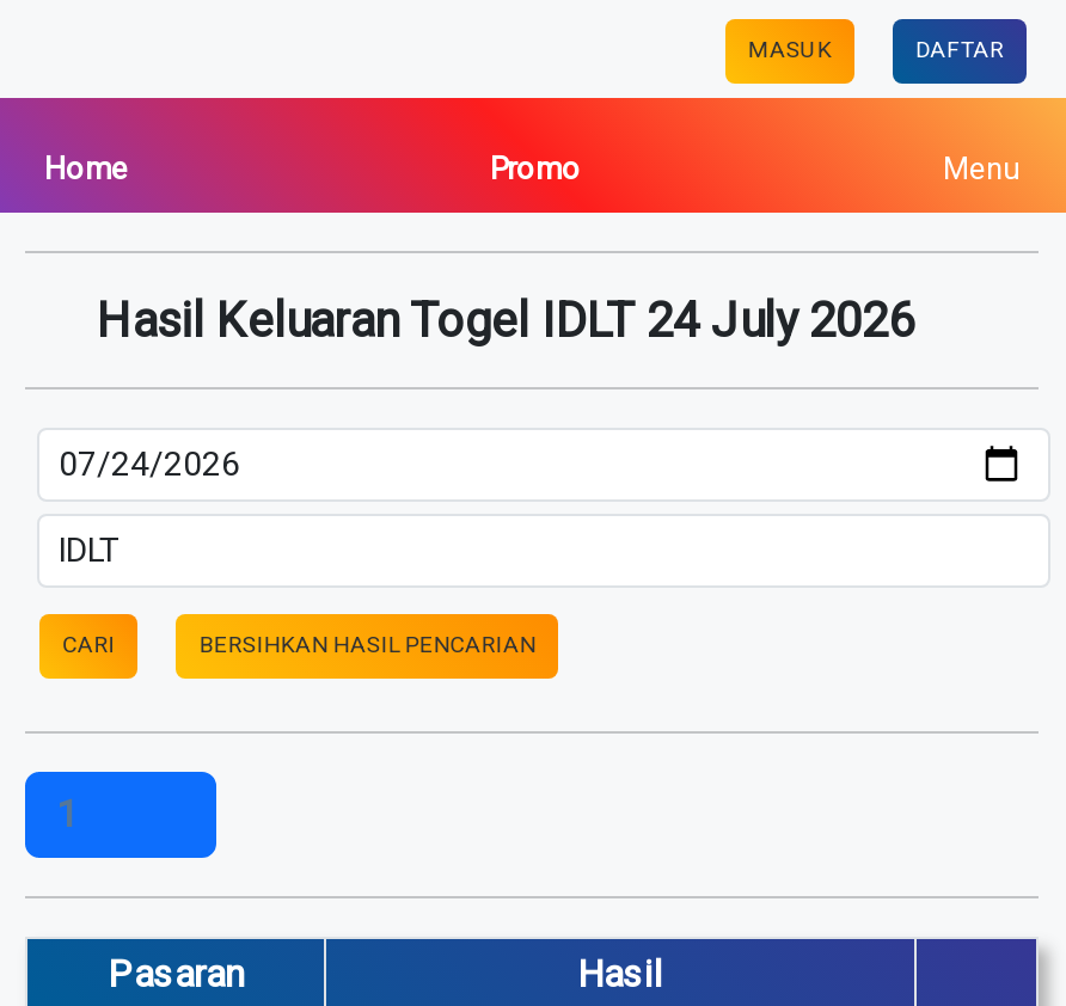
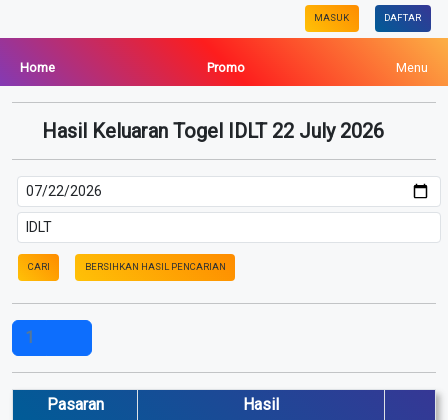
[85,291,914,348] Hasil Keluaran Togel IDLT 24 July 2026 -> [37,119,384,143] Hasil Keluaran Togel IDLT 22 July 2026

